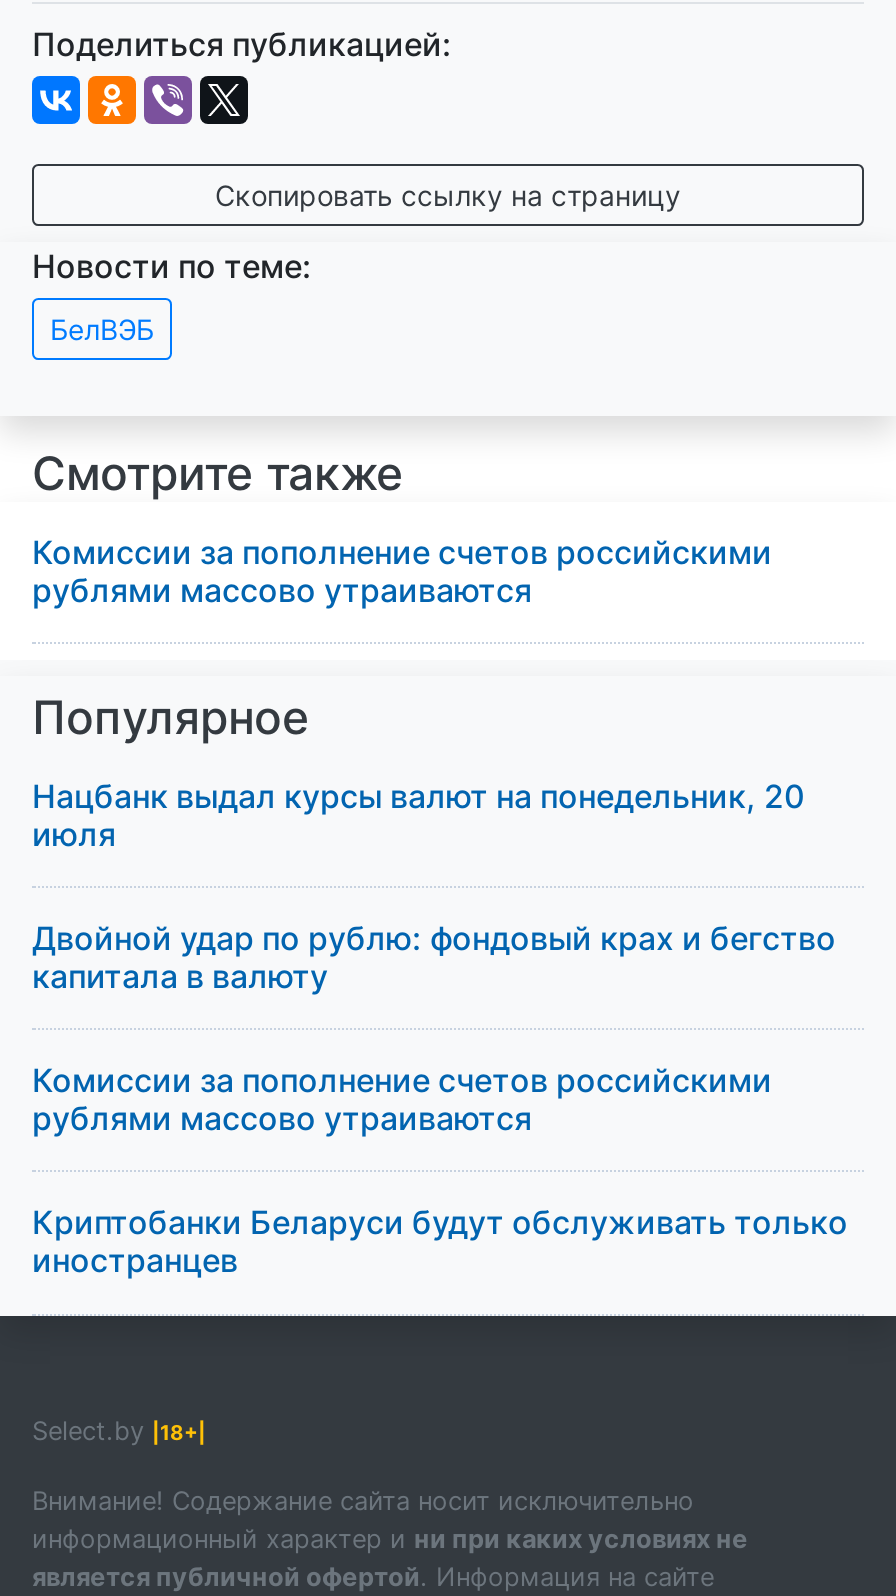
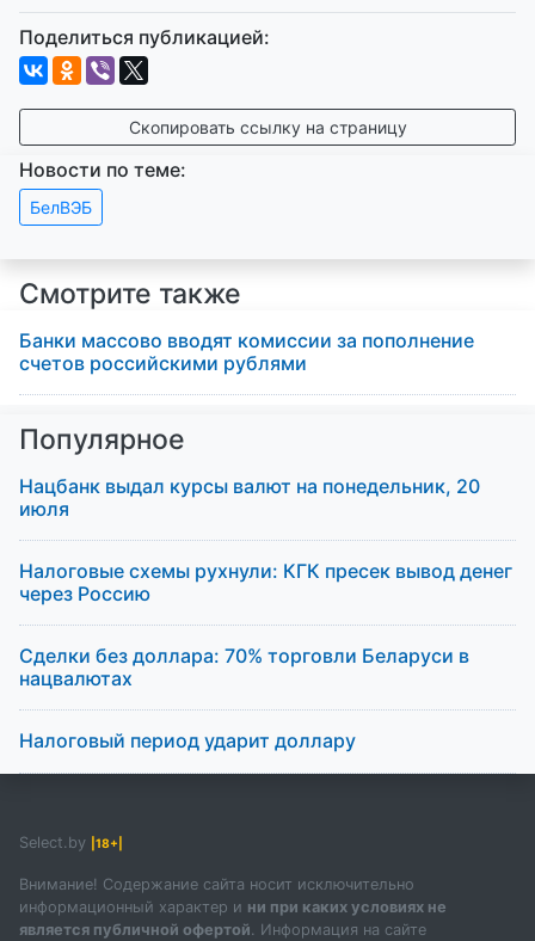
[32,532,772,610] Комиссии за пополнение счетов российскими | рублями массово утраиваются -> [19,328,474,375] Банки массово вводят комиссии за пополнение | счетов российскими рублями
[32,918,836,996] Двойной удар по рублю: фондовый крах и бегство | капитала в валюту -> [19,559,512,606] Налоговые схемы рухнули: КГК пресек вывод денег | через Россию
[32,1061,772,1139] Комиссии за пополнение счетов российскими | рублями массово утраиваются -> [19,644,469,691] Сделки без доллара: 70% торговли Беларуси в | нацвалютах
[32,1203,848,1281] Криптобанки Беларуси будут обслуживать только | иностранцев -> [19,729,356,753] Налоговый период ударит доллару

